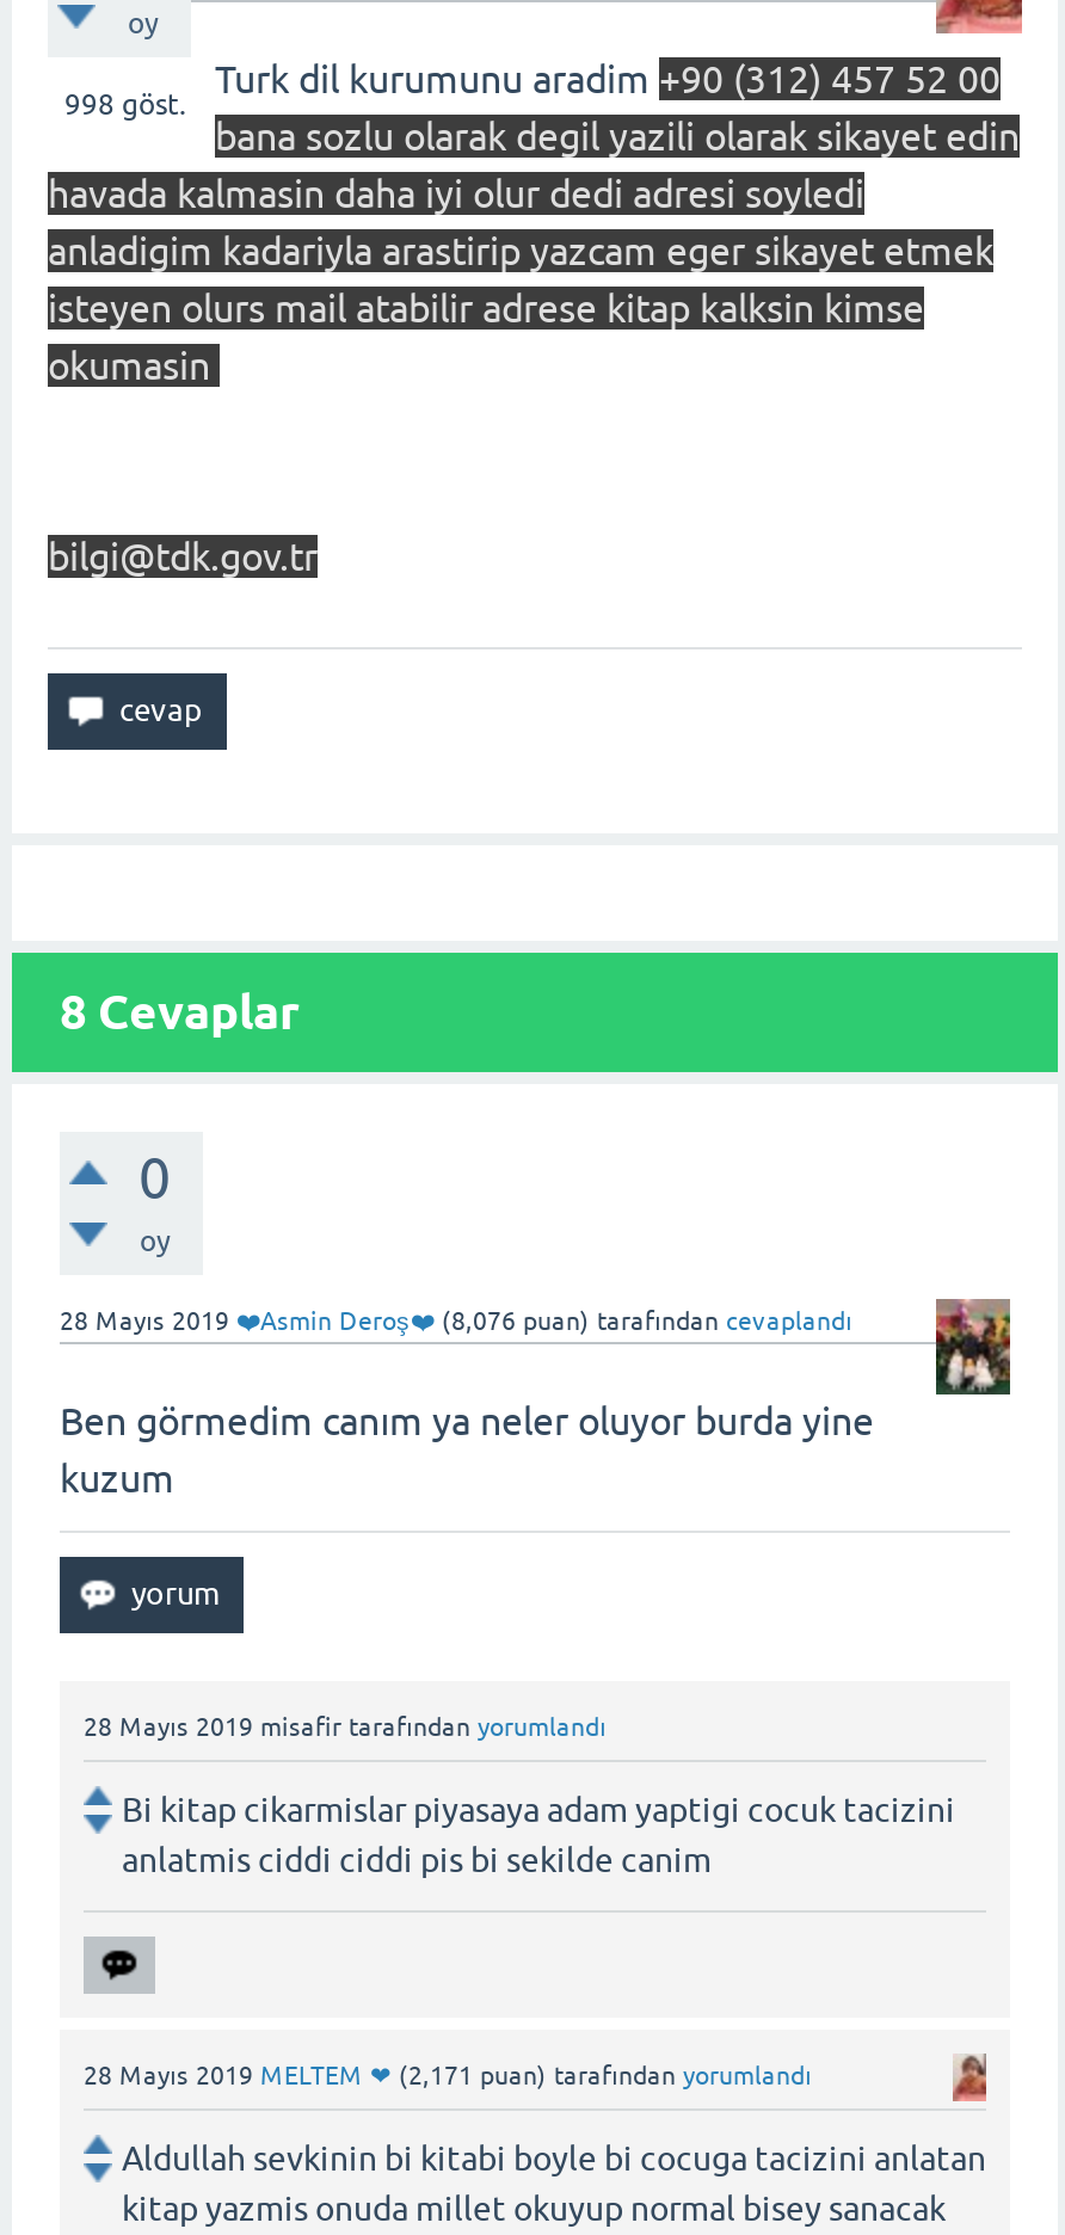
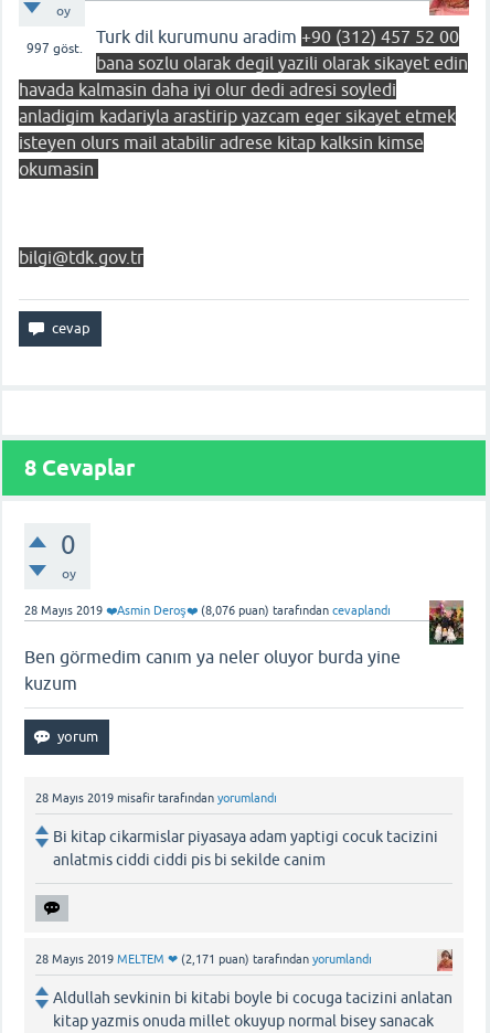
[64,88,186,122] 998 göst. -> [26,41,83,56] 997 göst.

